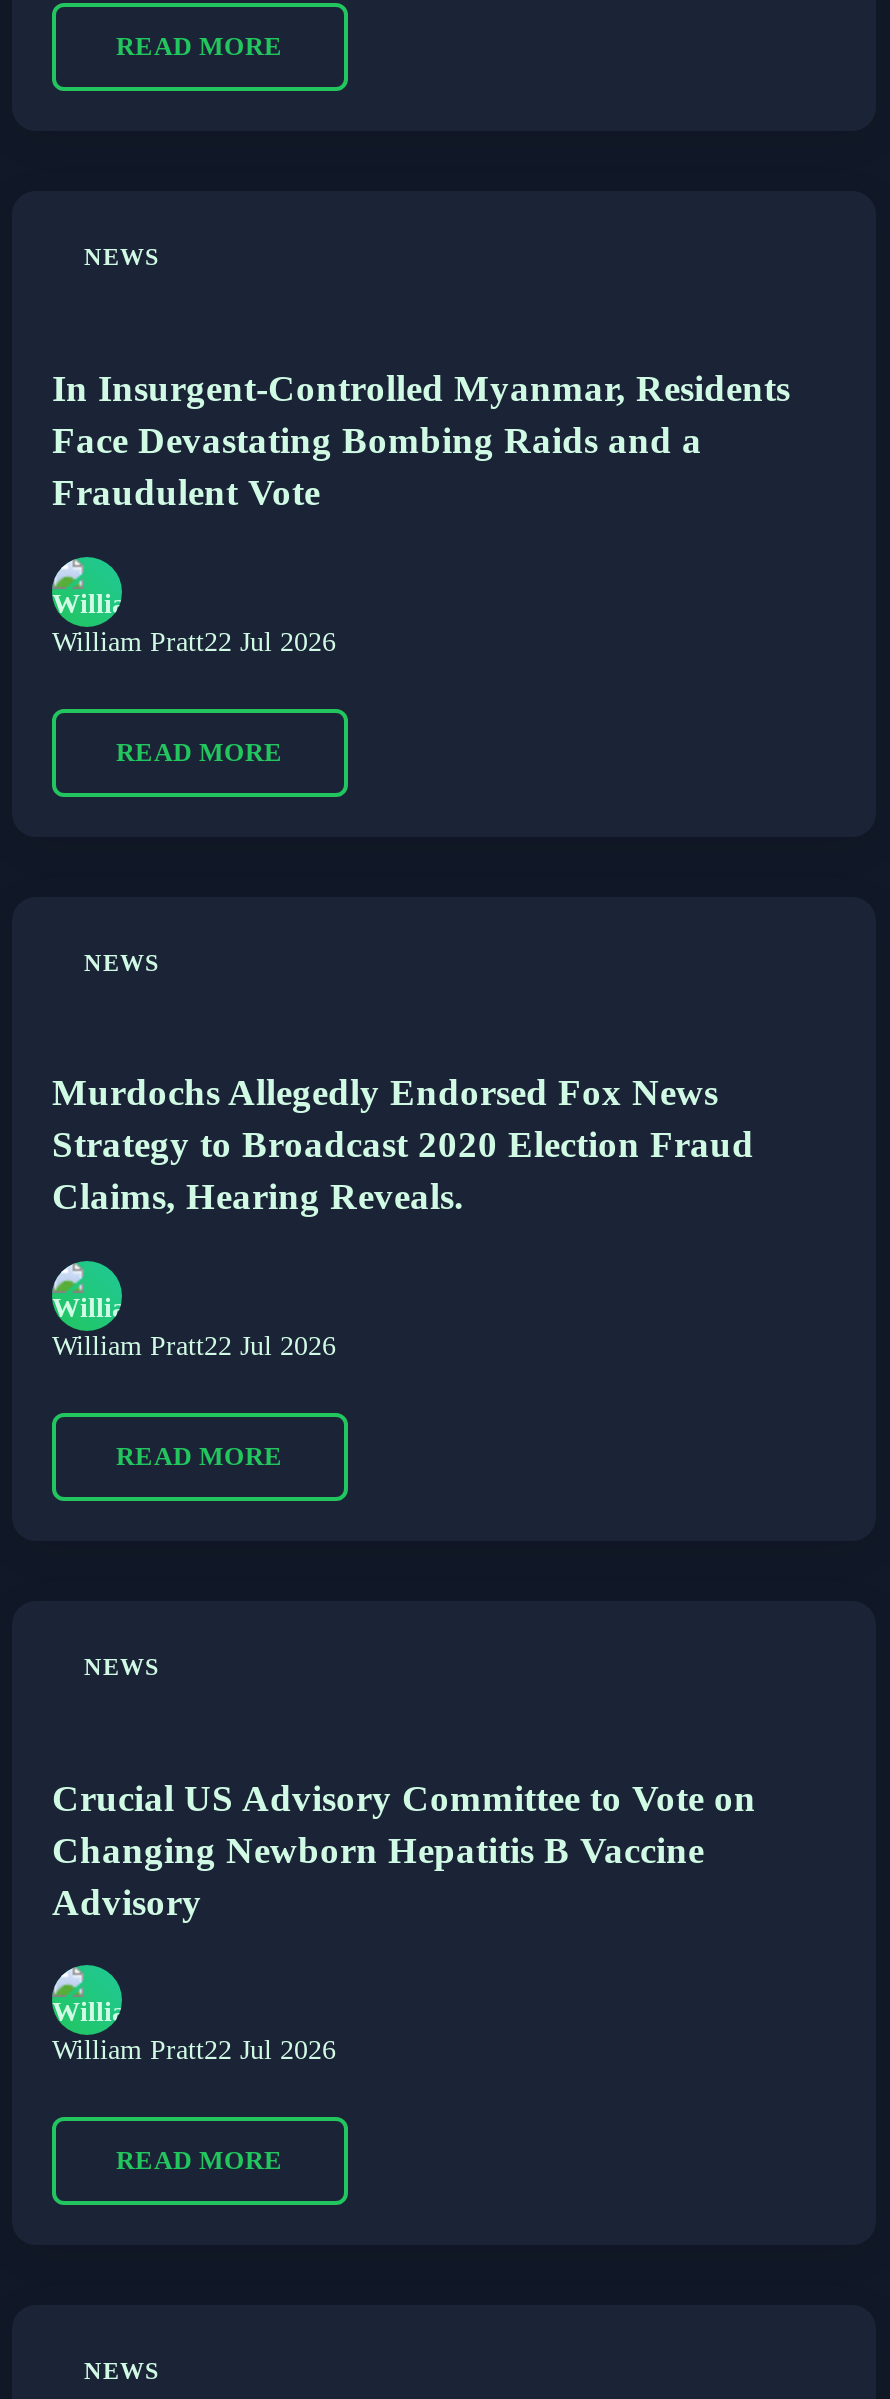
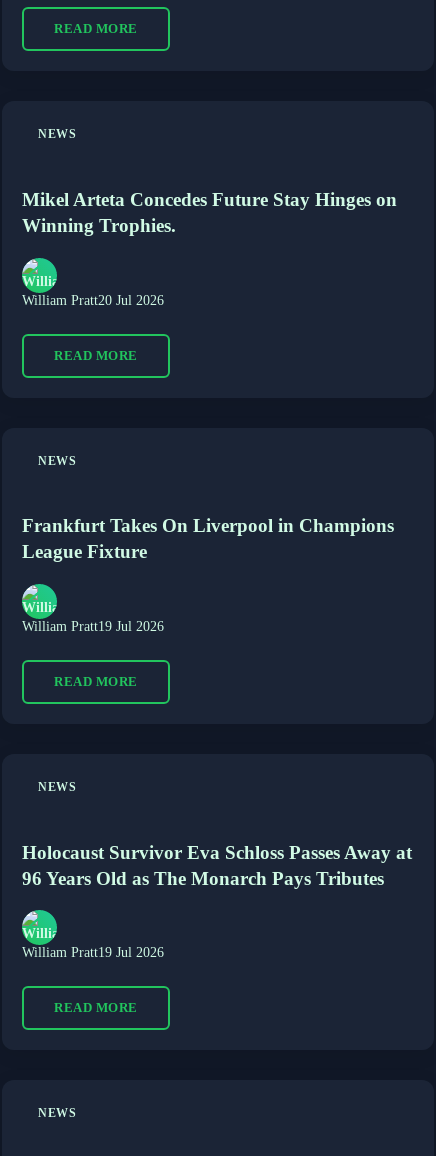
[52,367,790,513] In Insurgent-Controlled Myanmar, Residents | Face Devastating Bombing Raids and a | Fraudulent Vote -> [22,189,397,236] Mikel Arteta Concedes Future Stay Hinges on | Winning Trophies.
[52,626,336,656] William Pratt22 Jul 2026 -> [22,292,164,307] William Pratt20 Jul 2026
[52,1071,754,1217] Murdochs Allegedly Endorsed Fox News | Strategy to Broadcast 2020 Election Fraud | Claims, Hearing Reveals. -> [22,515,394,562] Frankfurt Takes On Liverpool in Champions | League Fixture
[52,1331,336,1361] William Pratt22 Jul 2026 -> [22,619,164,634] William Pratt19 Jul 2026
[52,1776,756,1922] Crucial US Advisory Committee to Vote on | Changing Newborn Hepatitis B Vaccine | Advisory -> [22,842,412,889] Holocaust Survivor Eva Schloss Passes Away at | 96 Years Old as The Monarch Pays Tributes
[52,2036,336,2066] William Pratt22 Jul 2026 -> [22,945,164,960] William Pratt19 Jul 2026

